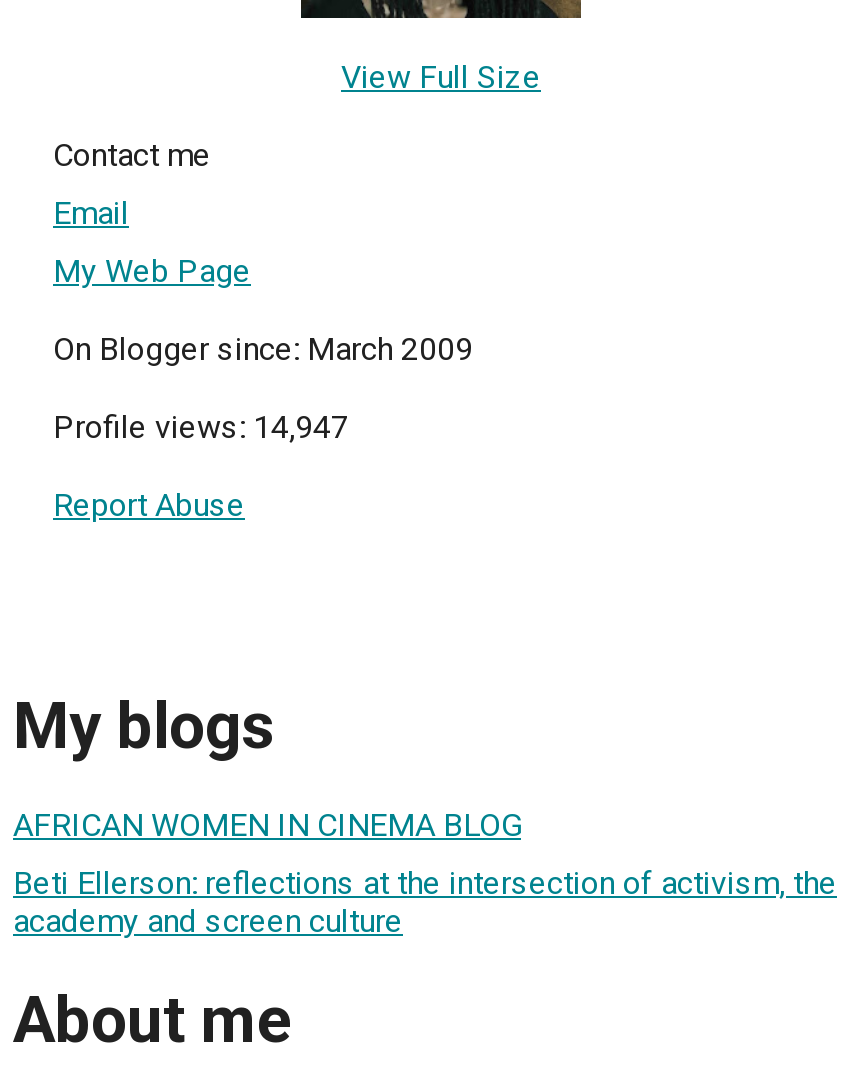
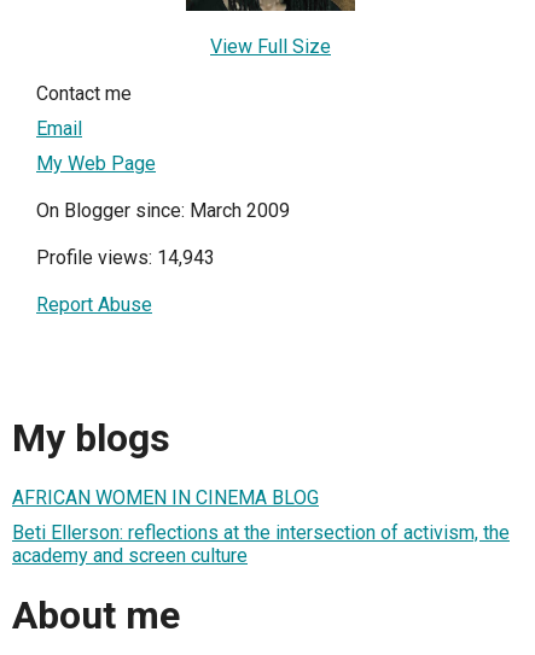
[53,408,349,446] Profile views: 14,947 -> [36,246,215,269] Profile views: 14,943

